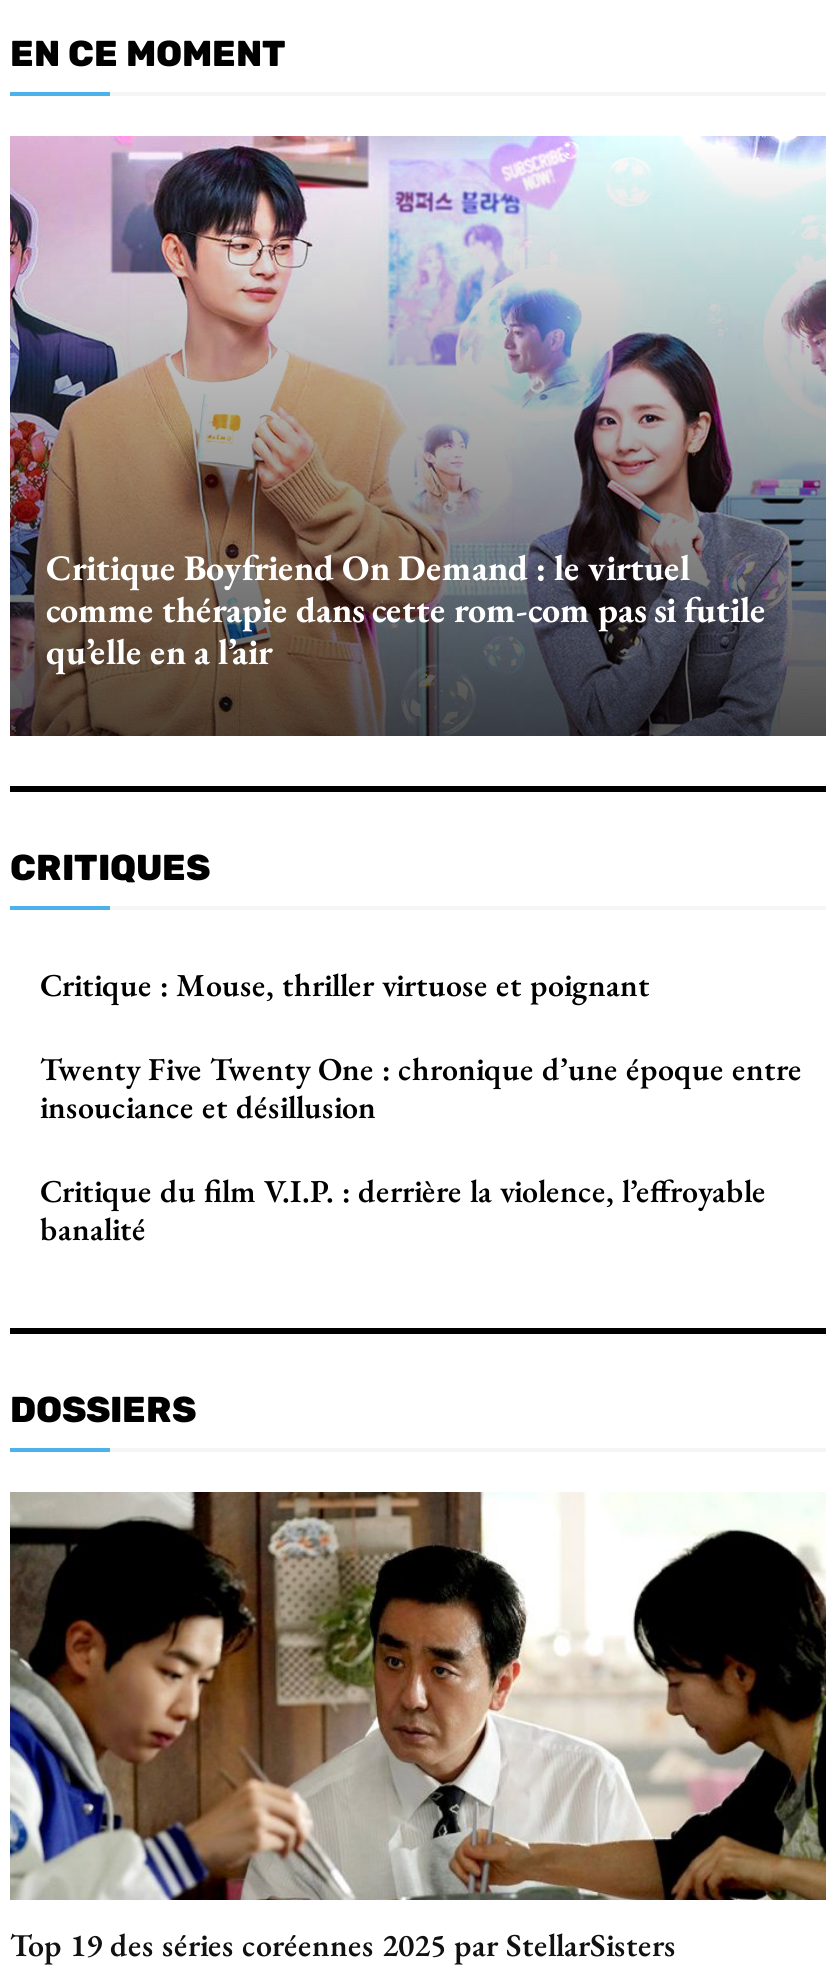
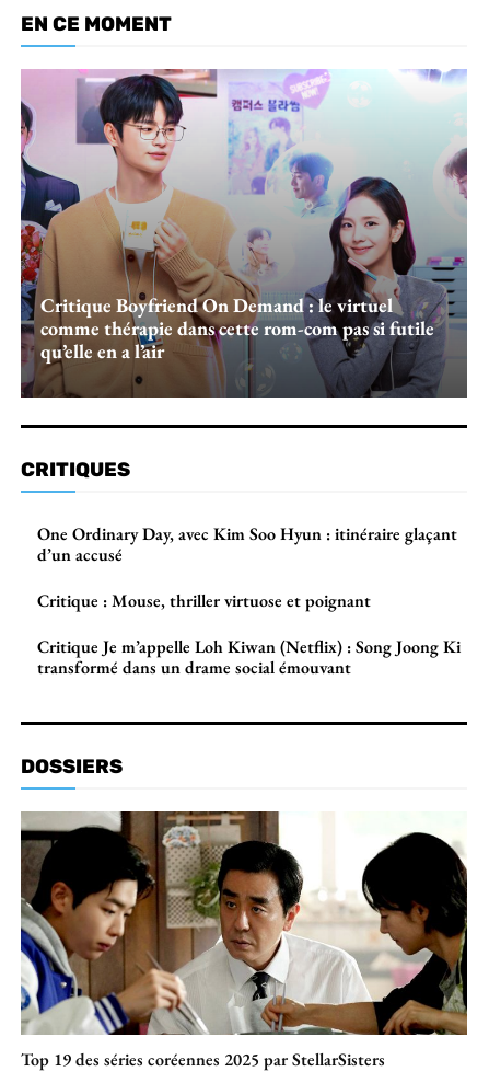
none -> [37,523,457,566] One Ordinary Day, avec Kim Soo Hyun : itinéraire glaçant | d’un accusé
moved [40,964,650,1006] -> [37,589,371,612]: Critique : Mouse, thriller virtuose et poignant
[40,1048,802,1250] Twenty Five Twenty One : chronique d’une époque entre | insouciance et désillusion | Critique du film V.I.P. : derrière la violence, l’effroyable | banalité -> [37,635,461,679] Critique Je m’appelle Loh Kiwan (Netflix) : Song Joong Ki | transformé dans un drame social émouvant

